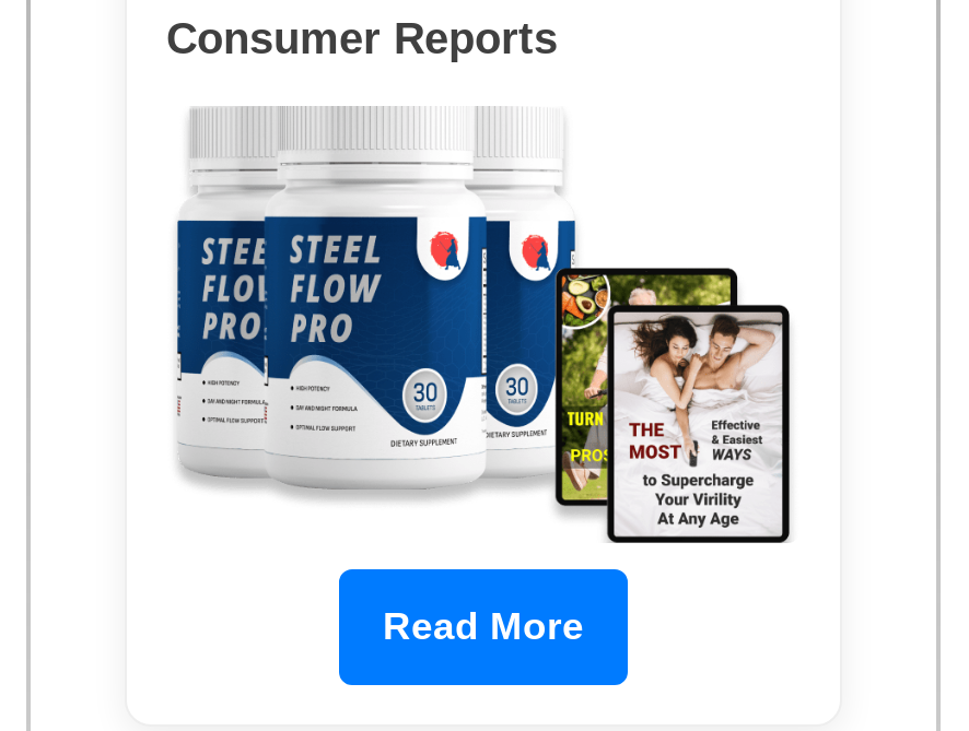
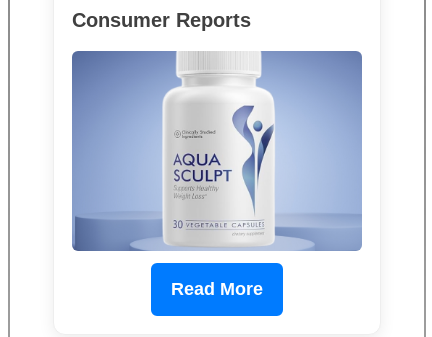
[166,107,801,544] [image] -> [71,50,363,252] [image]

